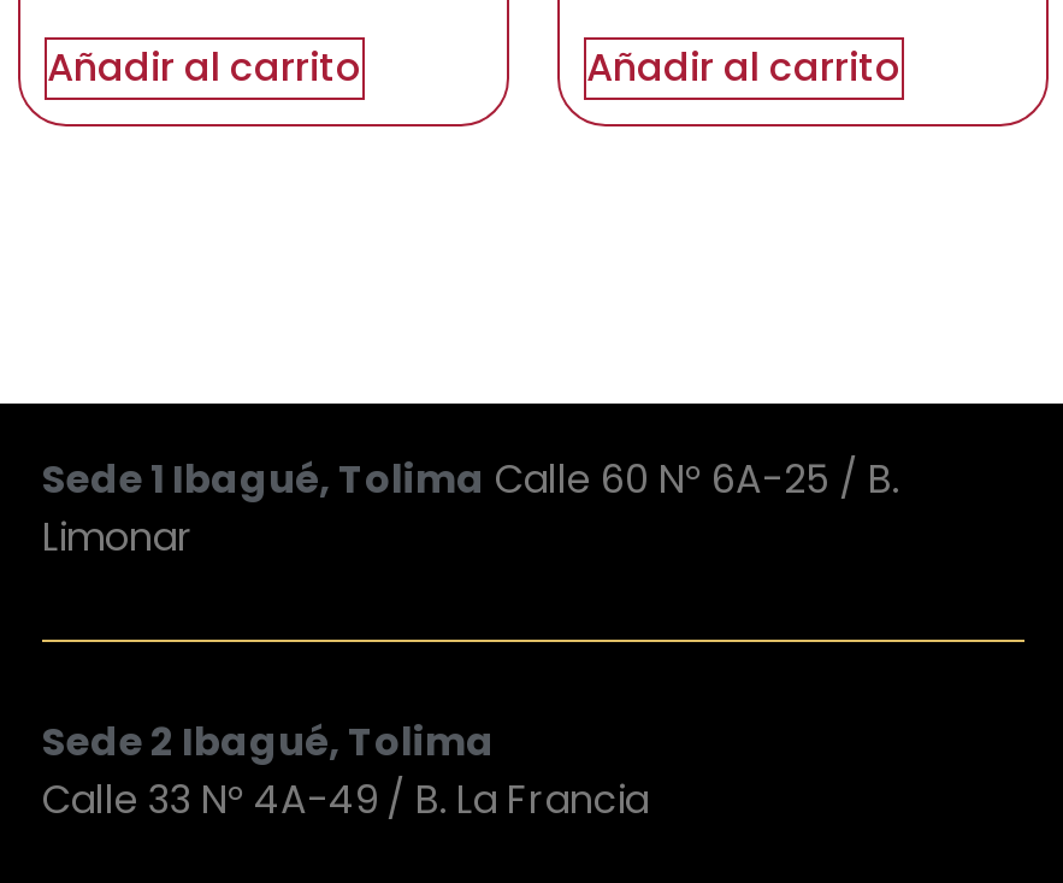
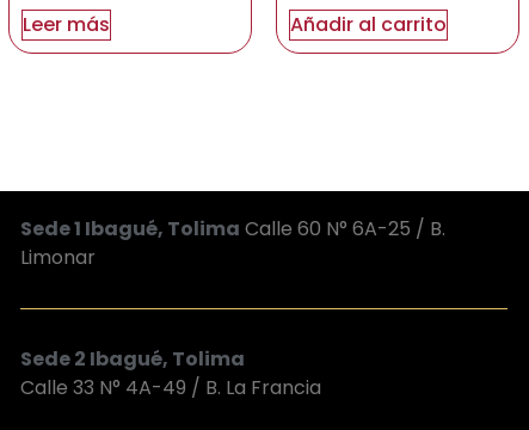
[47,40,362,96] Añadir al carrito -> [23,11,110,38] Leer más

